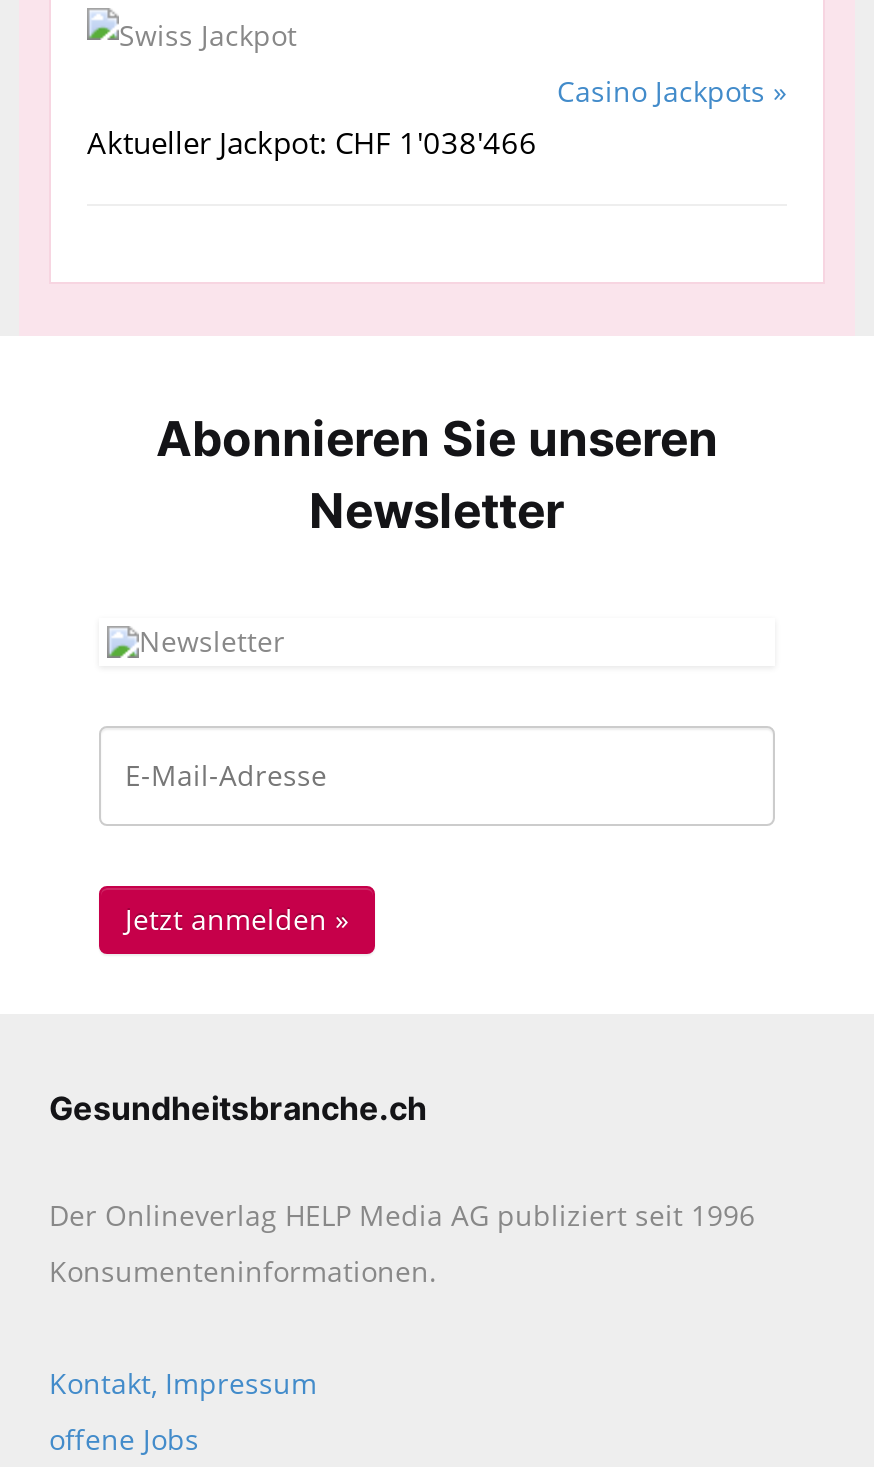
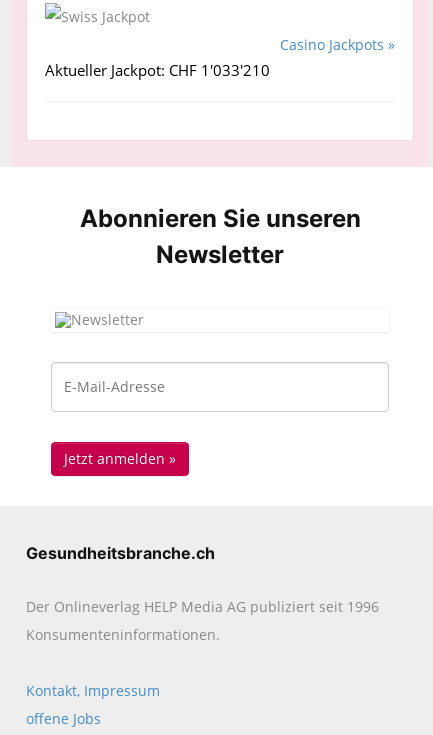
[87,122,537,162] Aktueller Jackpot: CHF 1'038'466 -> [45,60,270,80] Aktueller Jackpot: CHF 1'033'210

